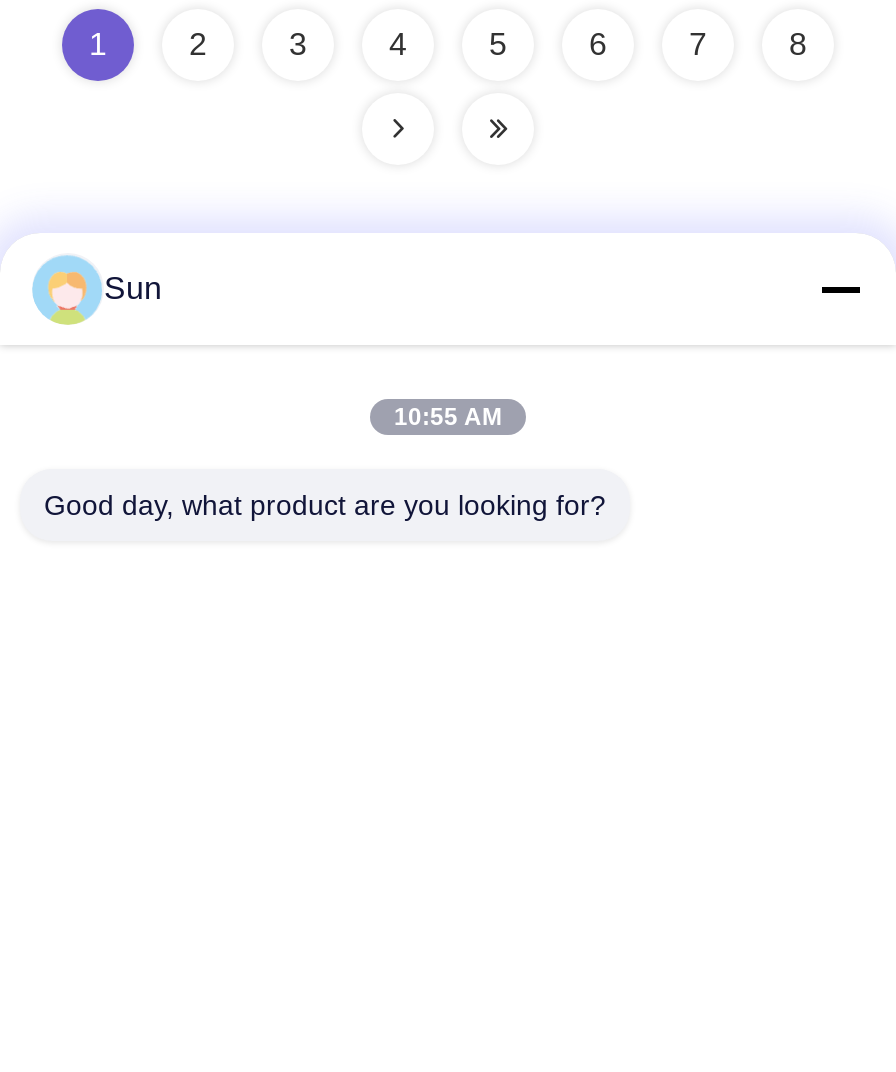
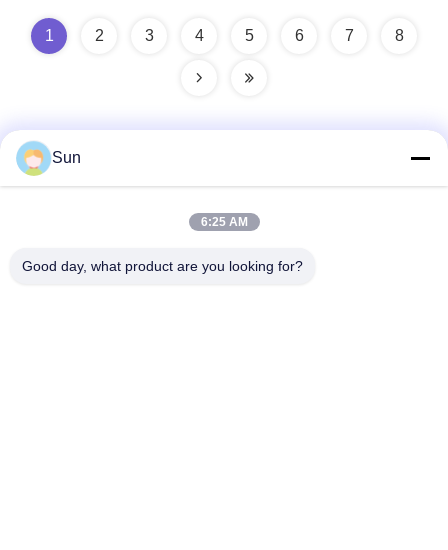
[394,403,502,431] 10:55 AM -> [200,215,247,229] 6:25 AM

